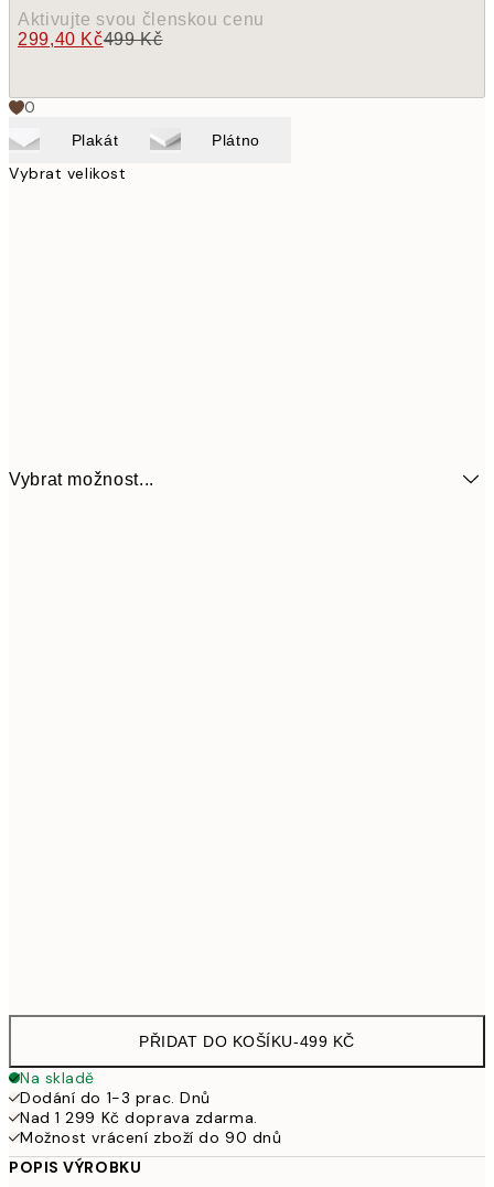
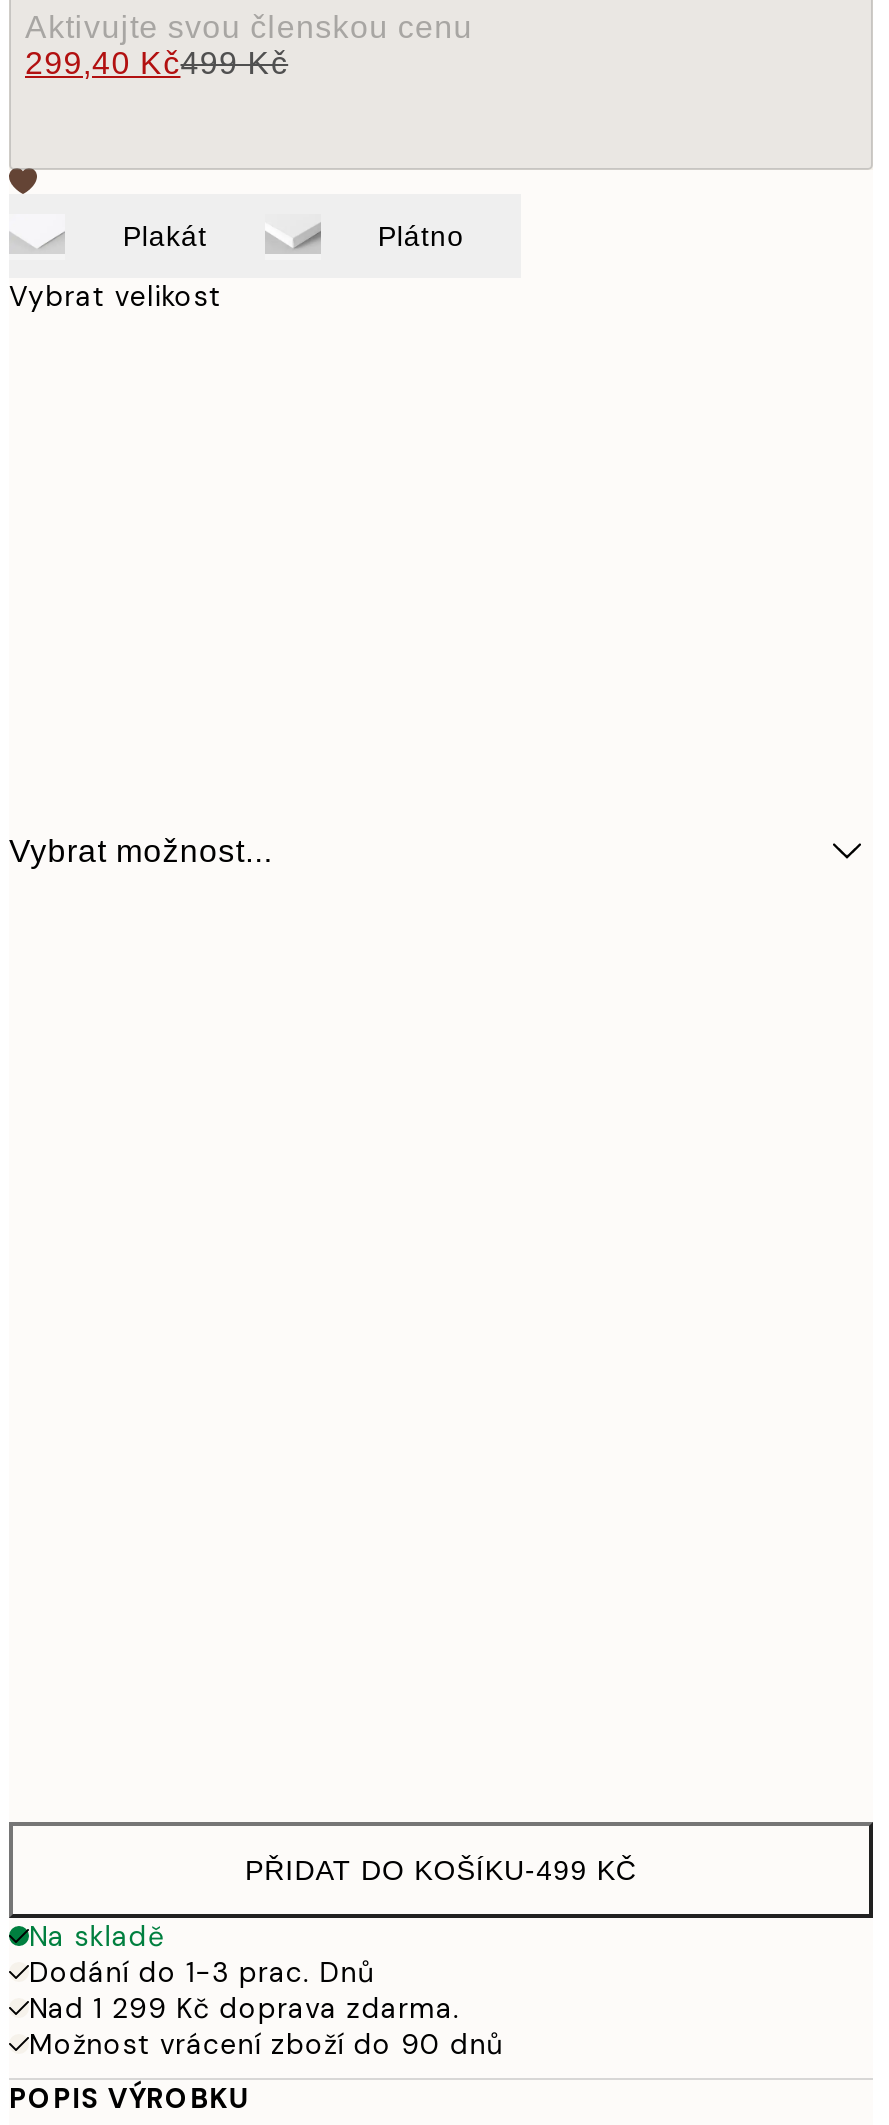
[24,99,36,117] 0 -> none

